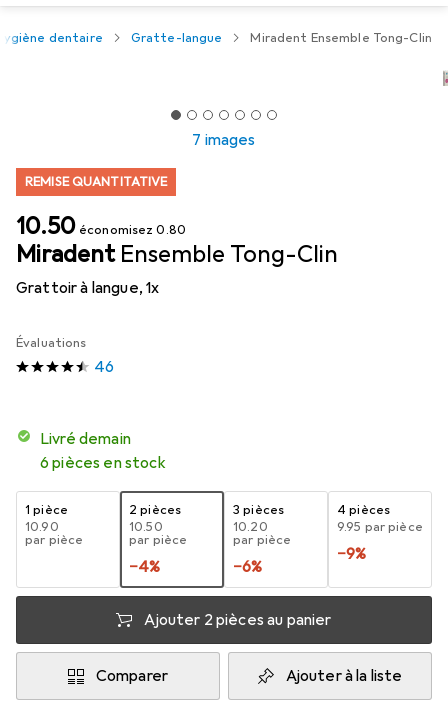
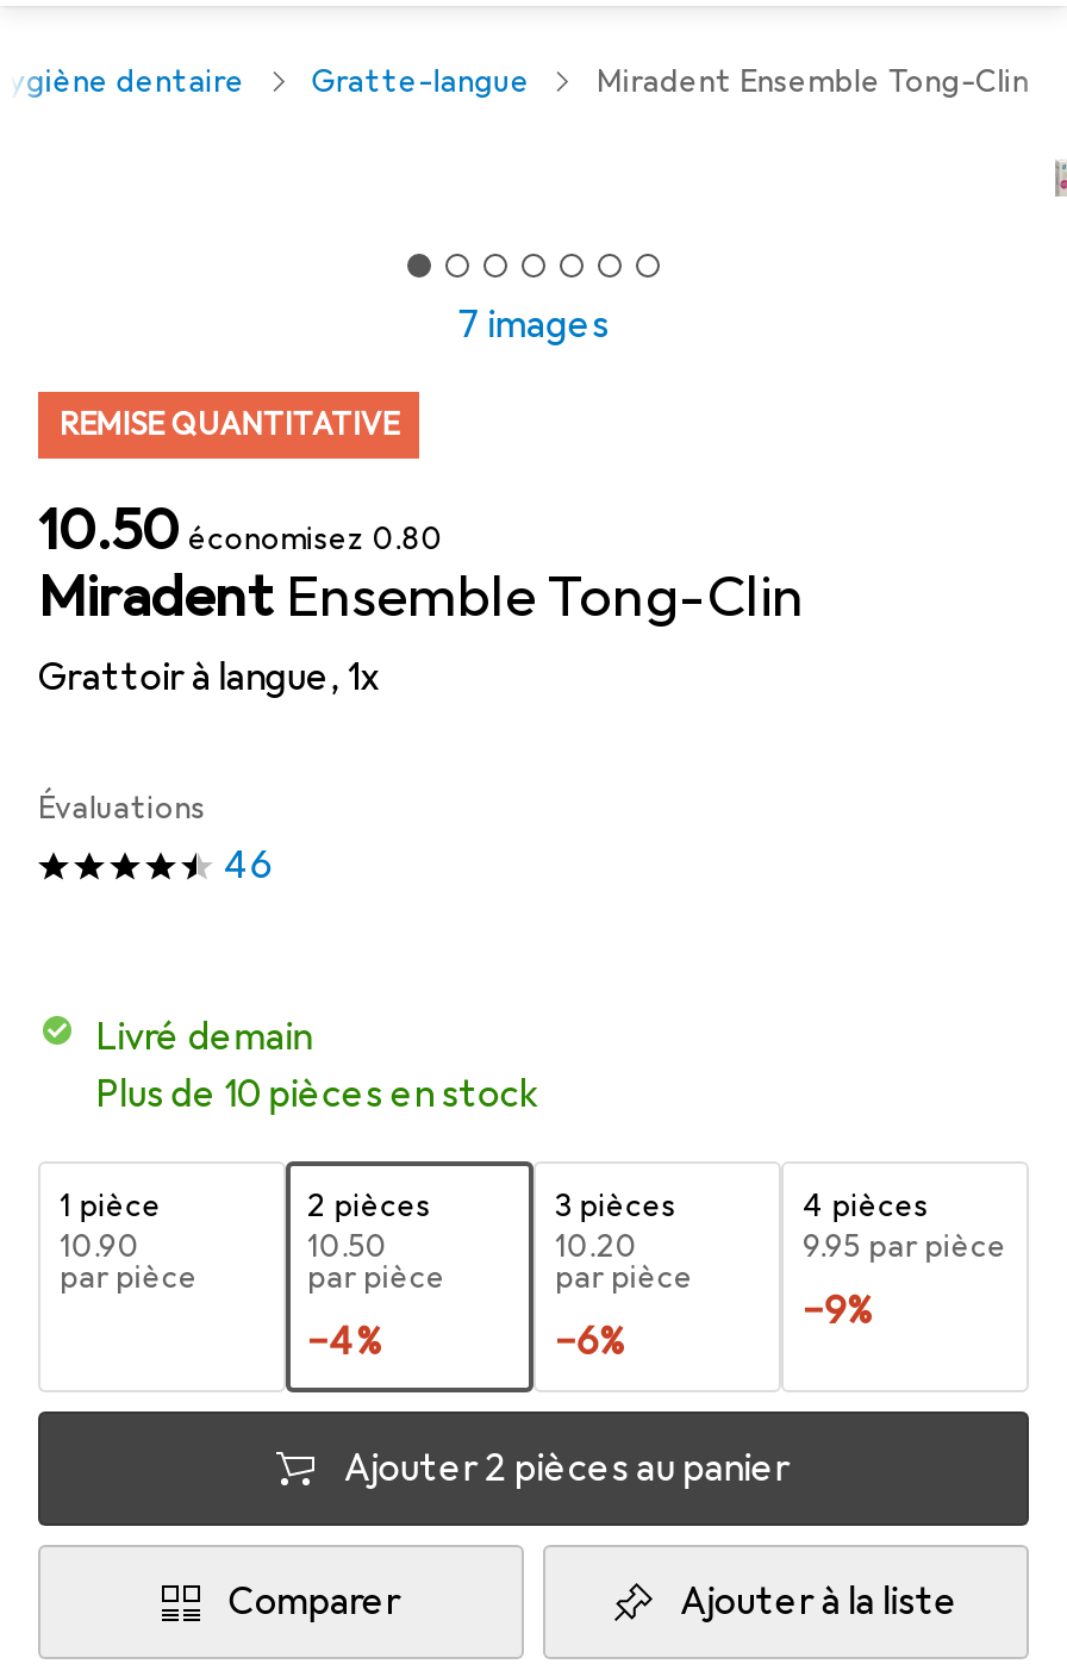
[40,453,166,473] 6 pièces en stock -> [95,1071,539,1118] Plus de 10 pièces en stock

